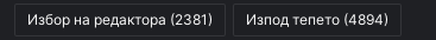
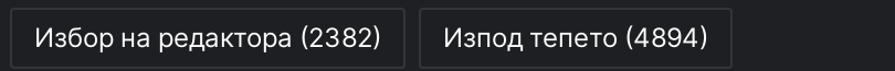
[27,11,213,28] Избор на редактора (2381) -> [34,21,381,54] Избор на редактора (2382)

